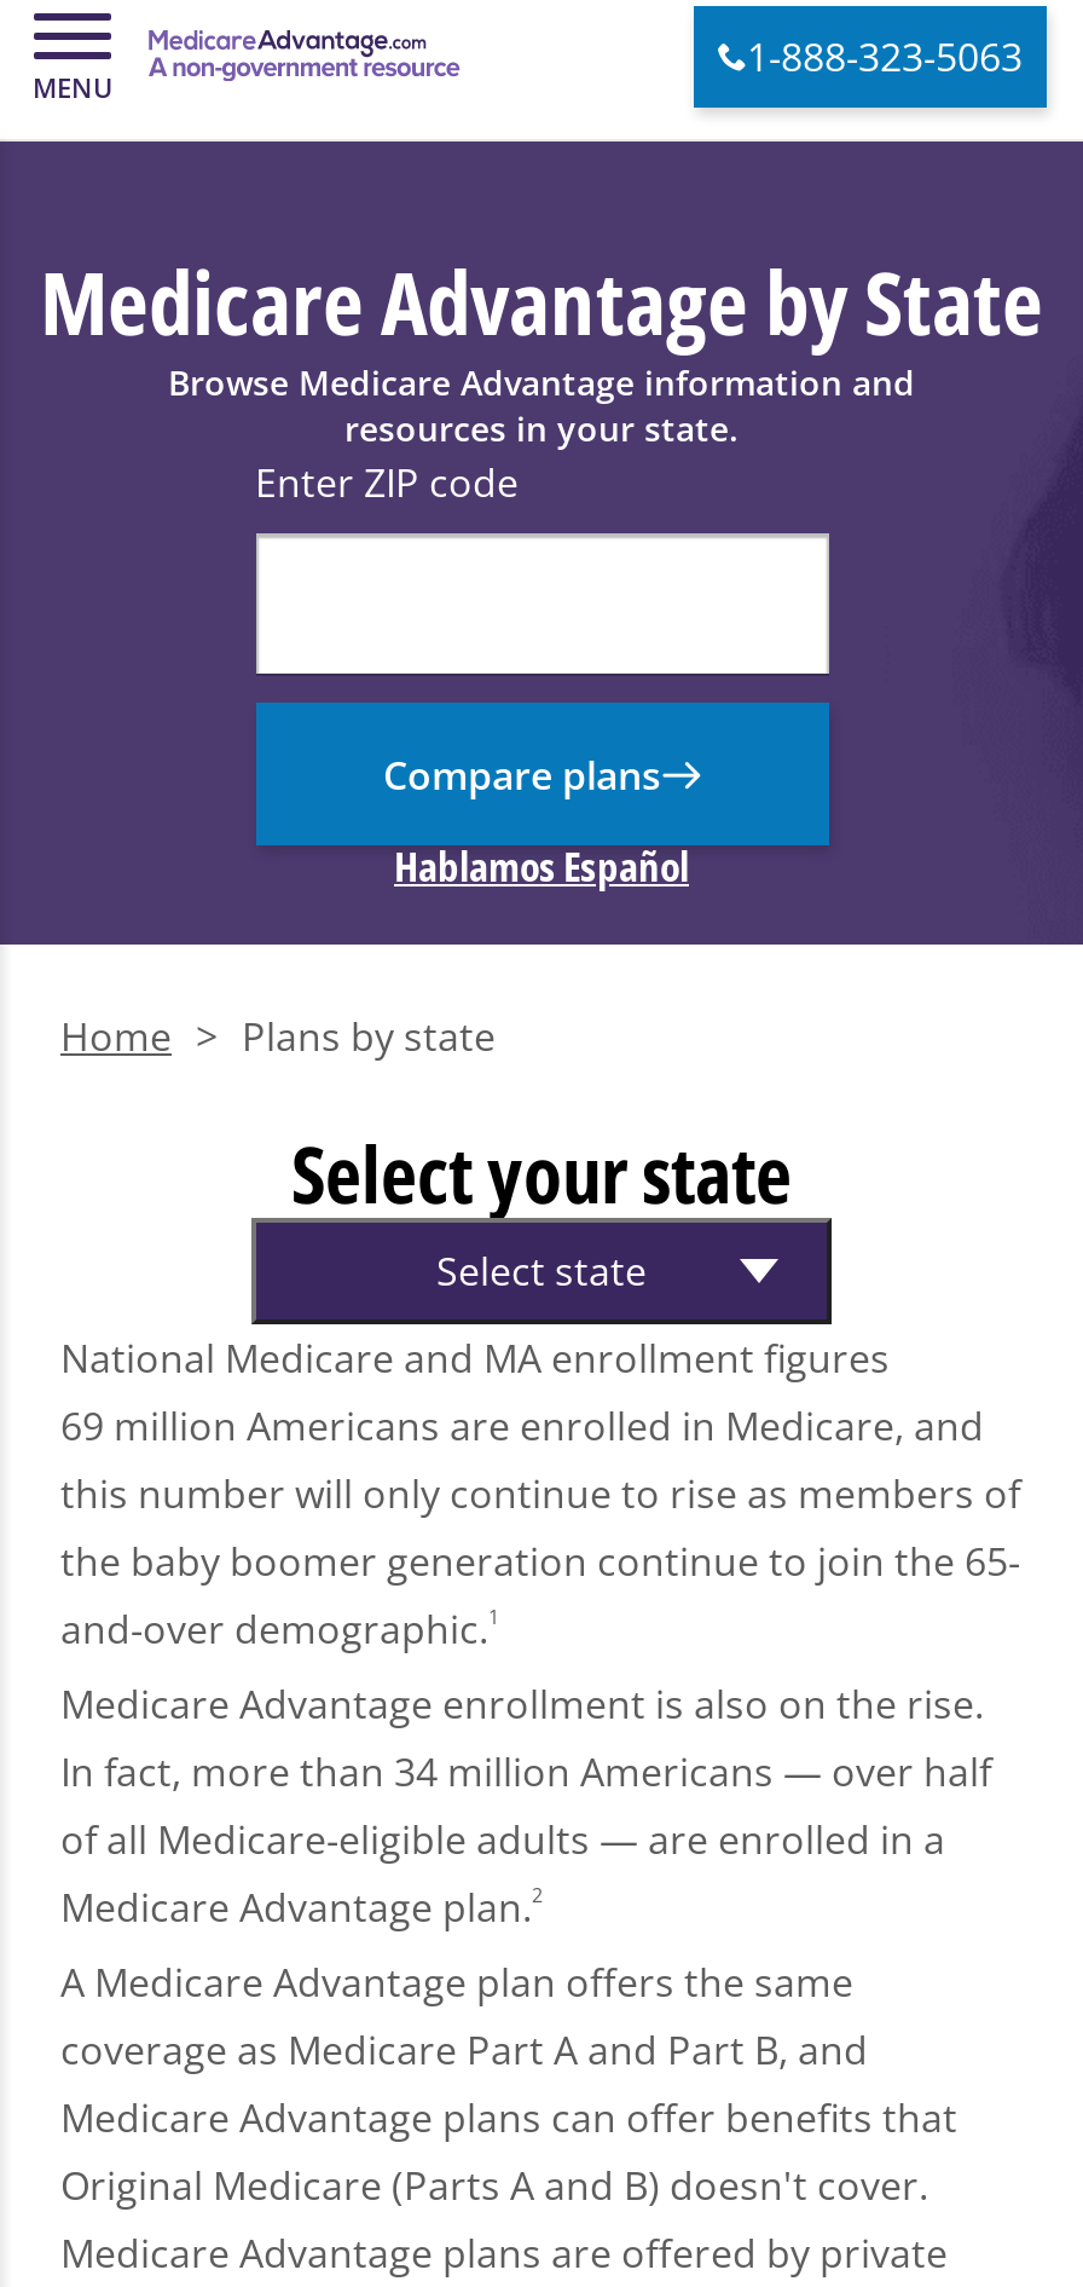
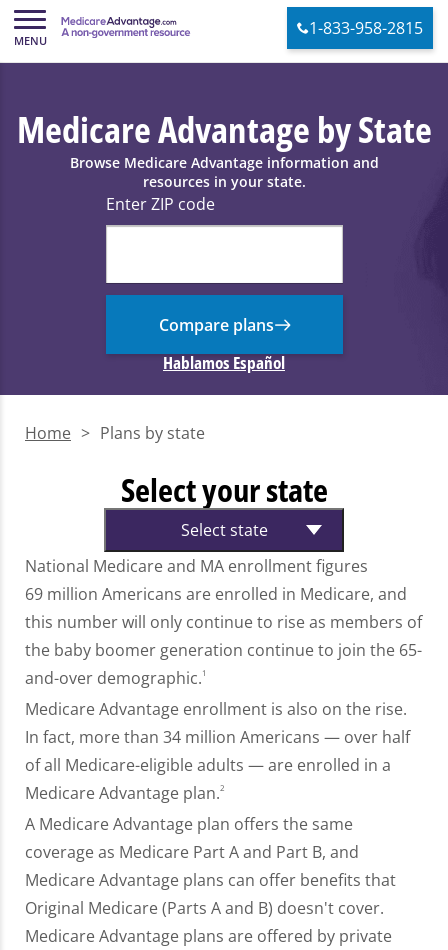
[747,30,1023,84] 1-888-323-5063 -> [309,17,423,39] 1-833-958-2815

